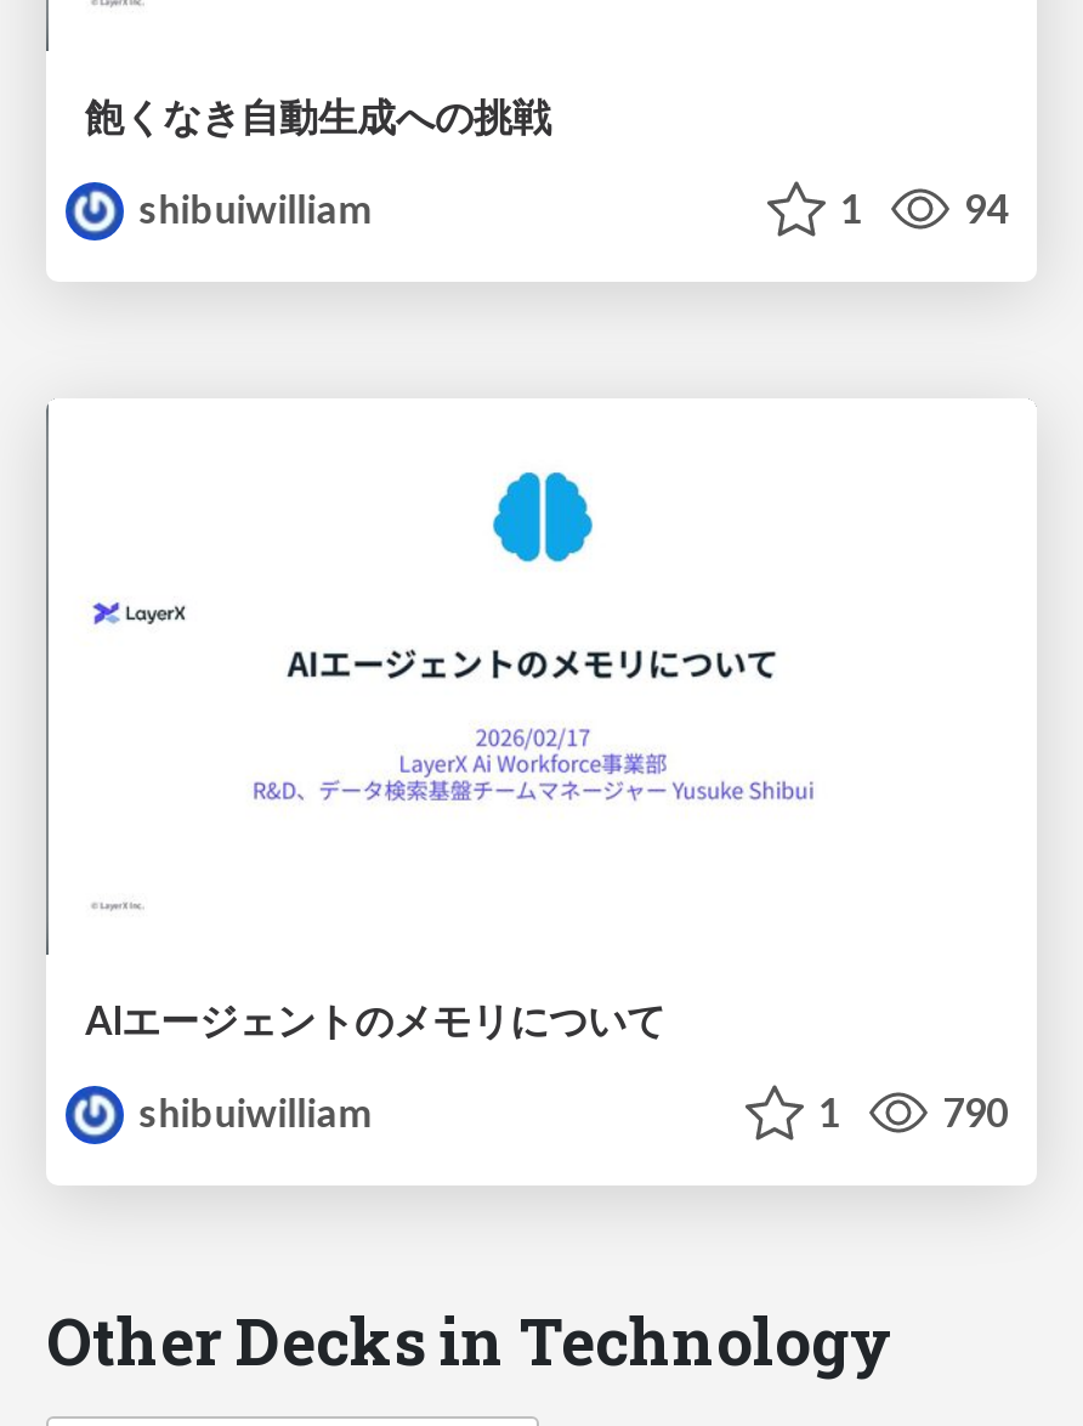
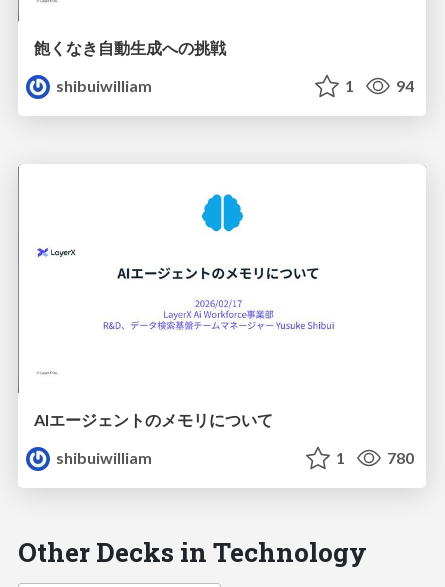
[935,1089,1008,1135] 790 -> [384,448,414,467] 780

